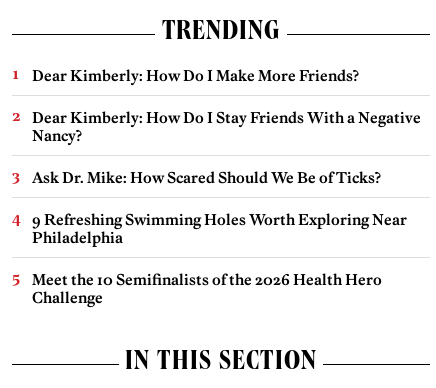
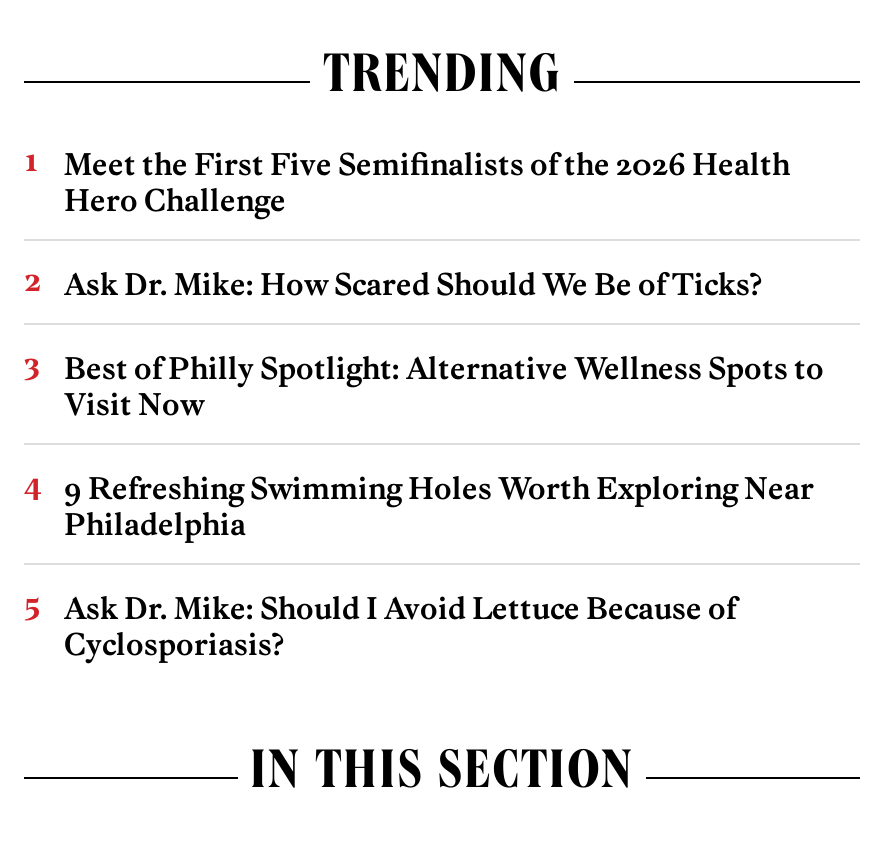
[32,66,421,145] Dear Kimberly: How Do I Make More Friends? | Dear Kimberly: How Do I Stay Friends With a Negative | Nancy? -> [64,144,790,218] Meet the First Five Semifinalists of the 2026 Health | Hero Challenge
moved [32,168,381,187] -> [64,264,762,302]: Ask Dr. Mike: How Scared Should We Be of Ticks?
none -> [64,348,824,422] Best of Philly Spotlight: Alternative Wellness Spots to | Visit Now
[32,270,382,307] Meet the 10 Semifinalists of the 2026 Health Hero | Challenge -> [64,588,736,662] Ask Dr. Mike: Should I Avoid Lettuce Because of | Cyclosporiasis?

